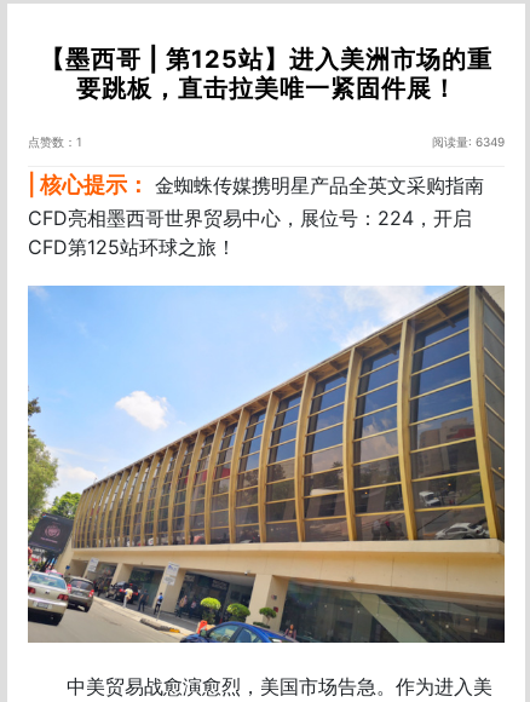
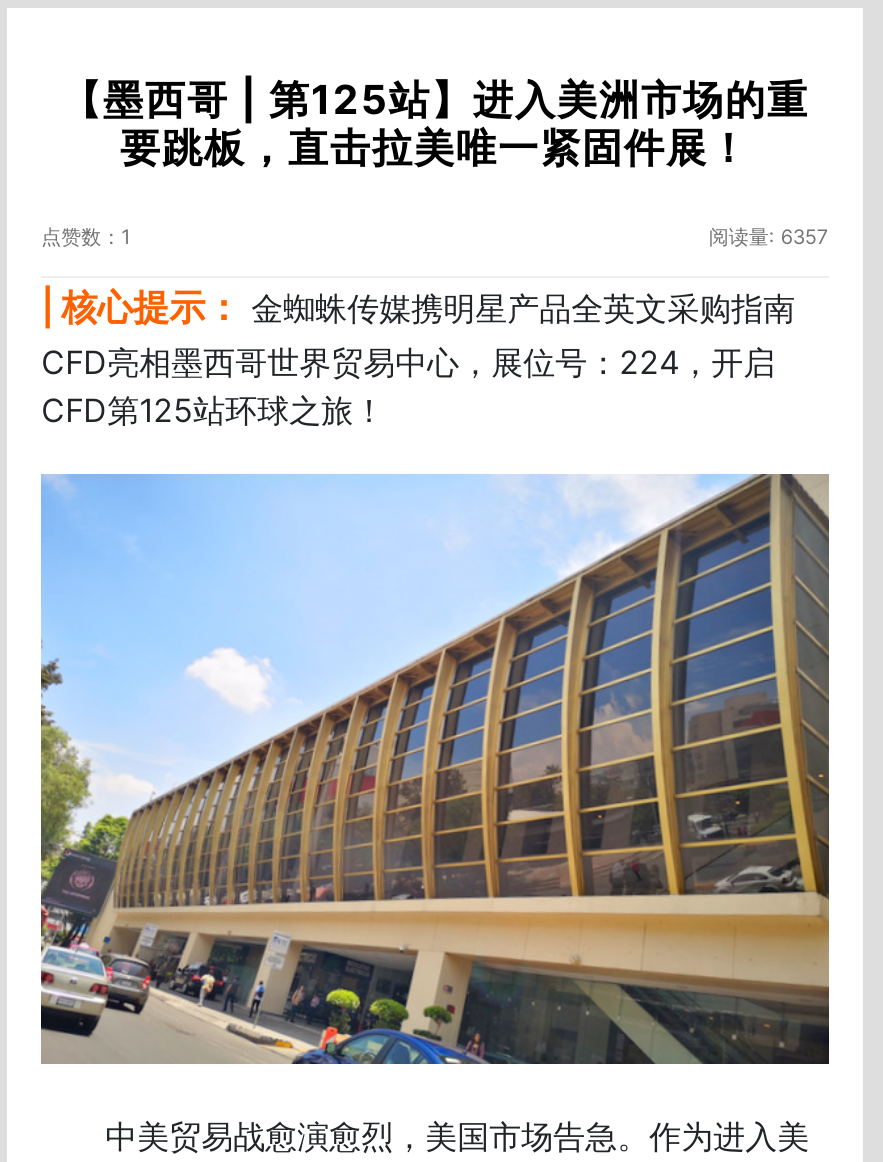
[432,134,504,148] 阅读量: 6349 -> [709,223,829,247] 阅读量: 6357

